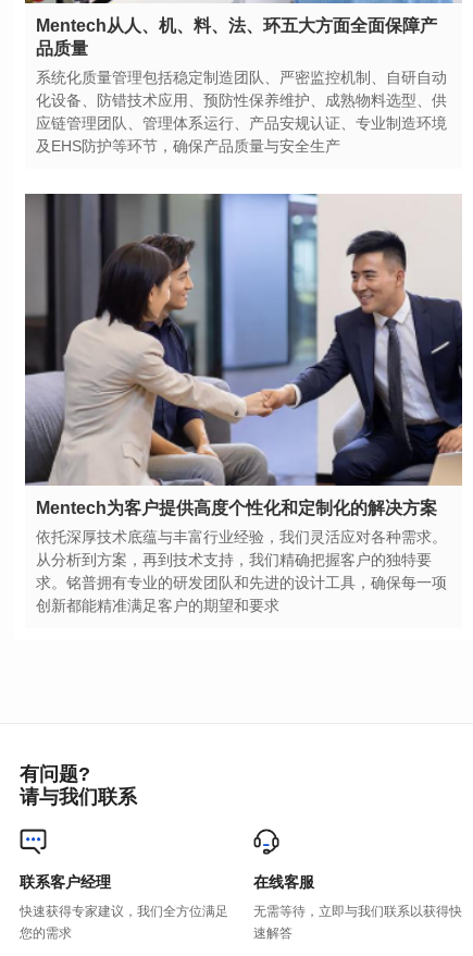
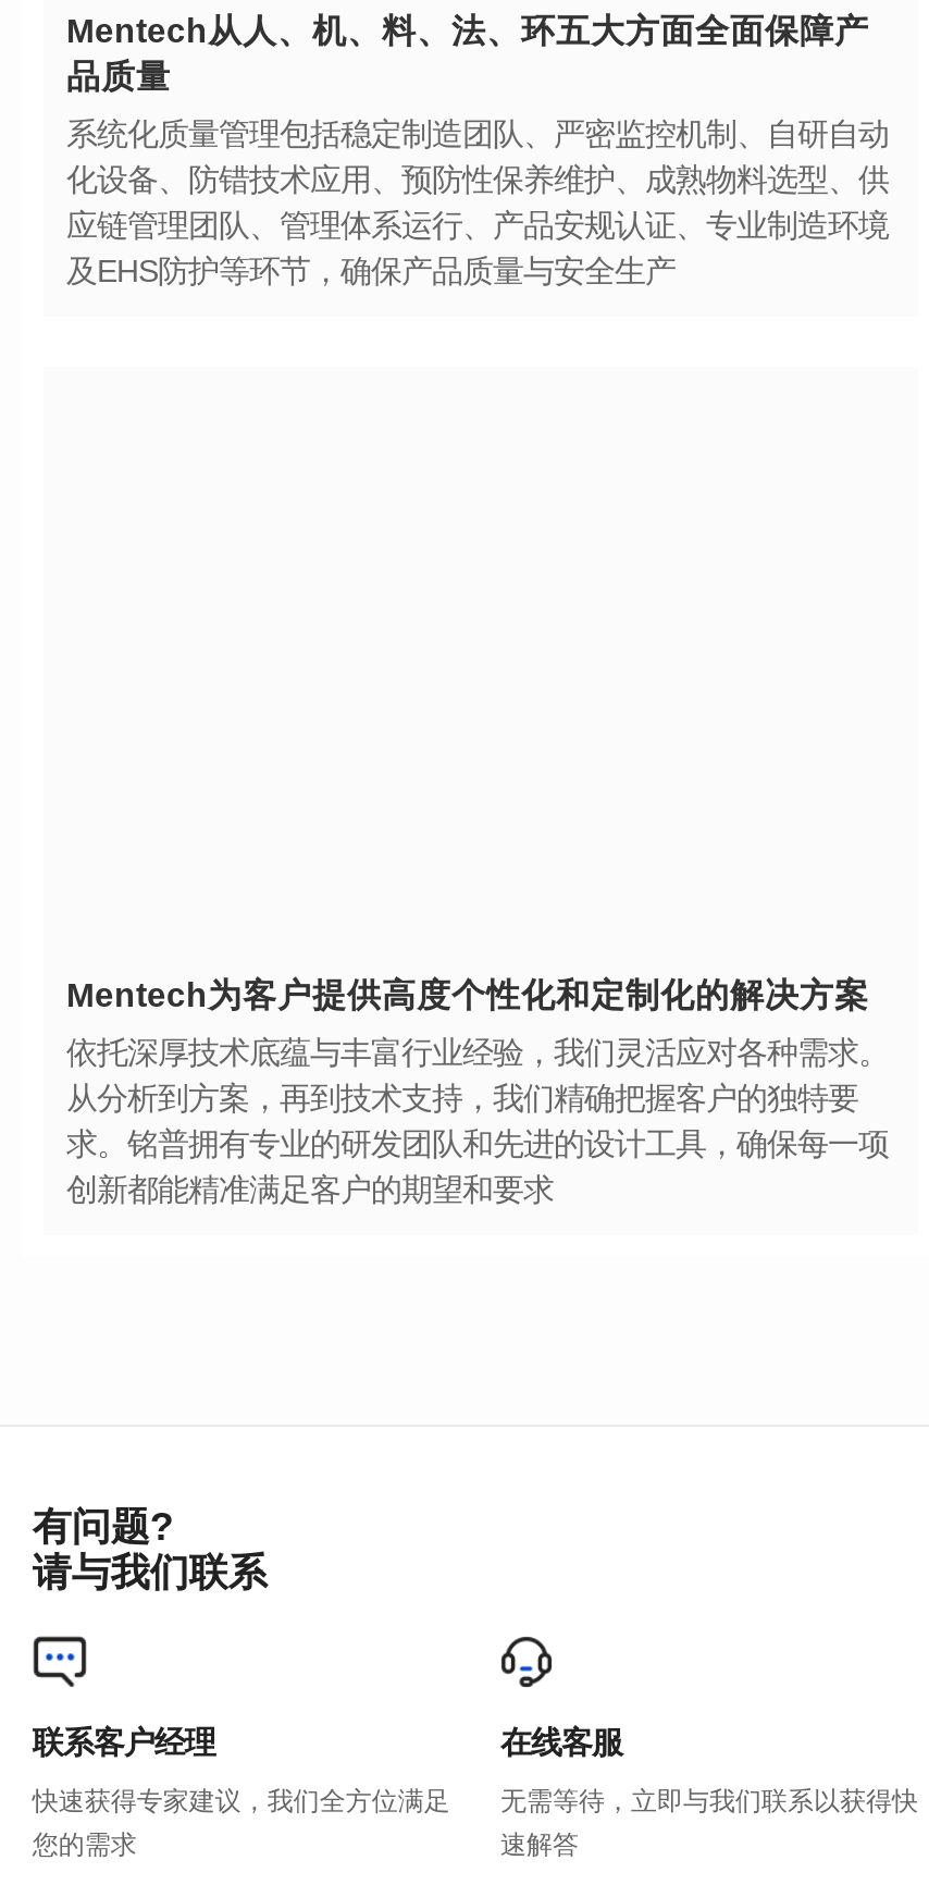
[24,193,463,487] [image] -> none

